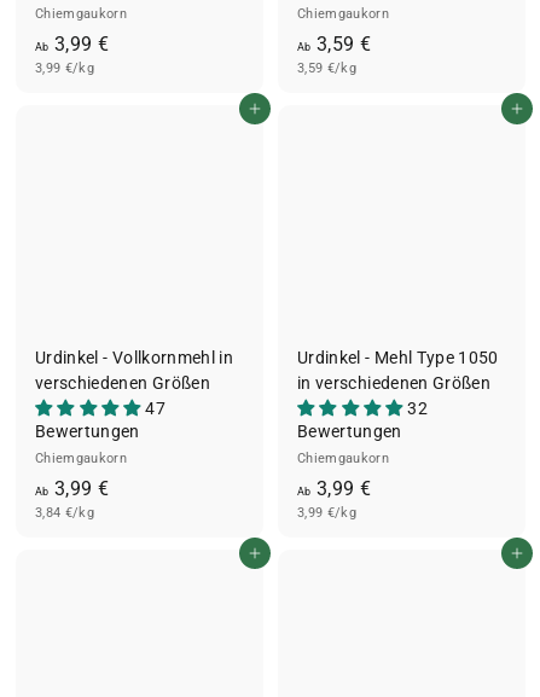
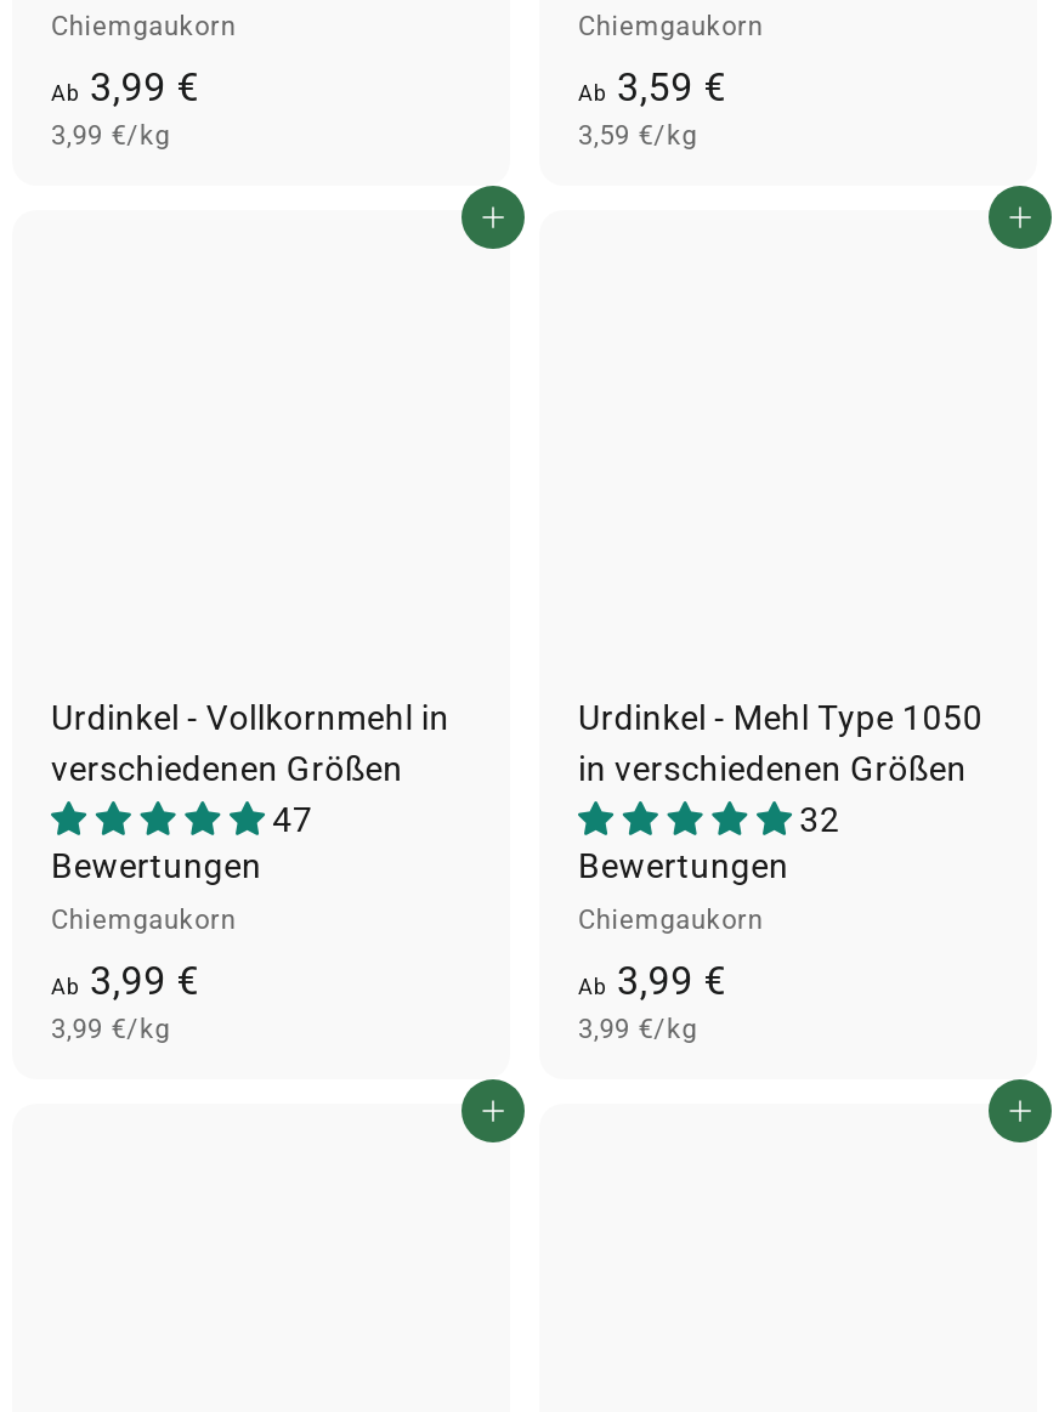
[35,505,94,521] 3,84 €/kg -> [51,1015,171,1046] 3,99 €/kg

